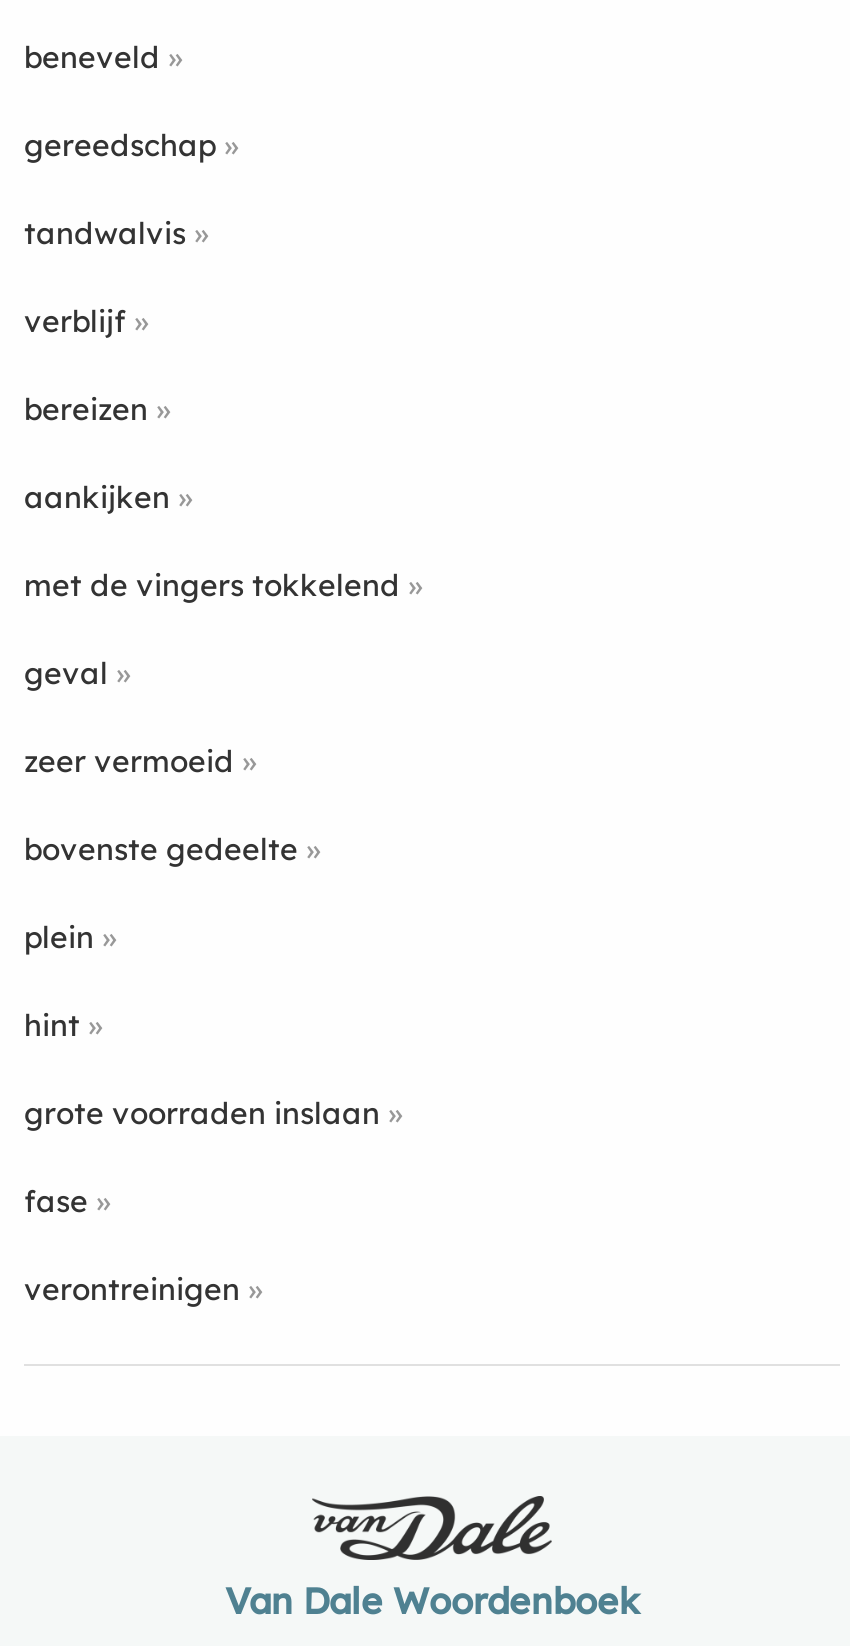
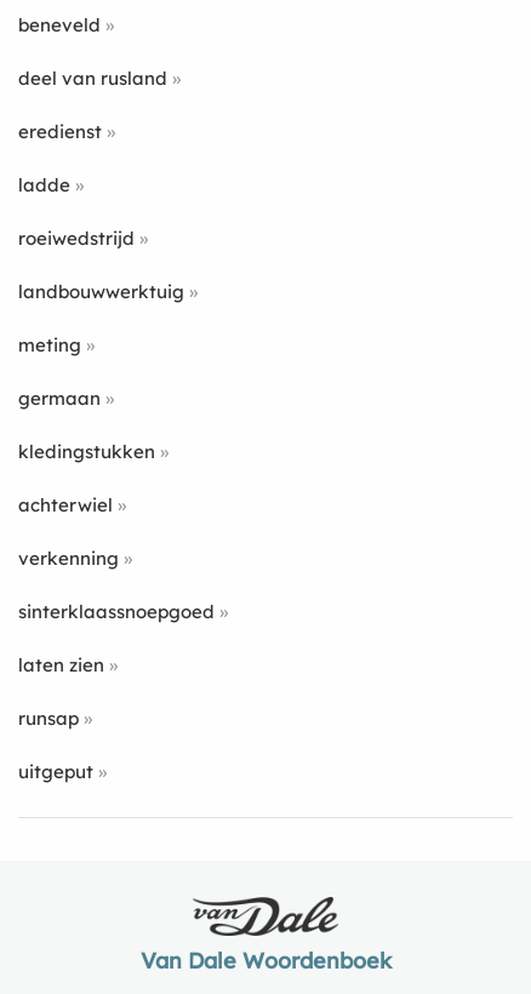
[24,126,216,164] gereedschap -> [18,67,167,90] deel van rusland
[24,214,186,252] tandwalvis -> [18,120,102,143] eredienst
[24,302,126,340] verblijf -> [18,173,70,196] ladde
[24,390,148,428] bereizen -> [18,227,135,250] roeiwedstrijd
[24,478,170,516] aankijken -> [18,280,184,303] landbouwwerktuig
[24,566,400,604] met de vingers tokkelend -> [18,333,81,356] meting
[24,654,108,692] geval -> [18,387,101,410] germaan
[24,742,234,780] zeer vermoeid -> [18,440,155,463] kledingstukken
[24,830,298,868] bovenste gedeelte -> [18,493,113,516] achterwiel
[24,918,94,956] plein -> [18,547,119,570] verkenning
[24,1006,80,1044] hint -> [18,600,215,623] sinterklaassnoepgoed
[24,1094,380,1132] grote voorraden inslaan -> [18,653,104,676] laten zien
[24,1182,88,1220] fase -> [18,707,79,730] runsap
[24,1270,240,1308] verontreinigen -> [18,760,93,783] uitgeput

